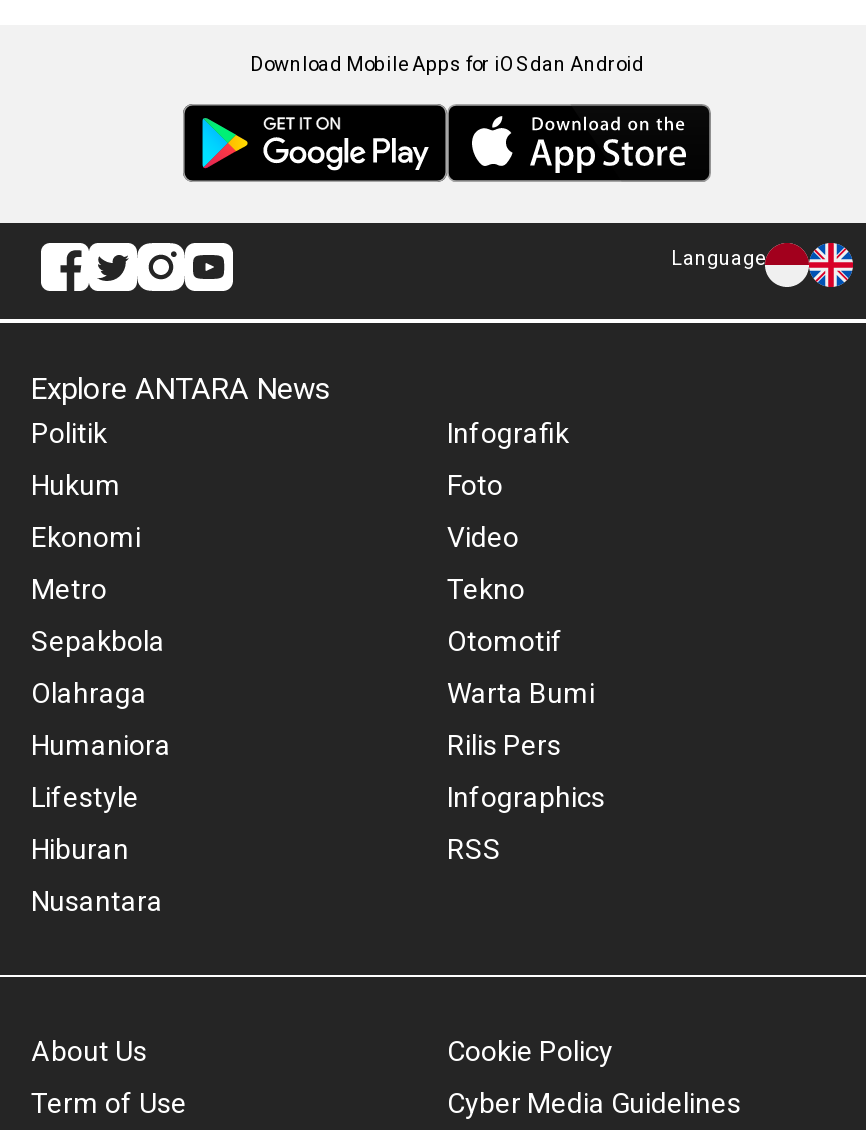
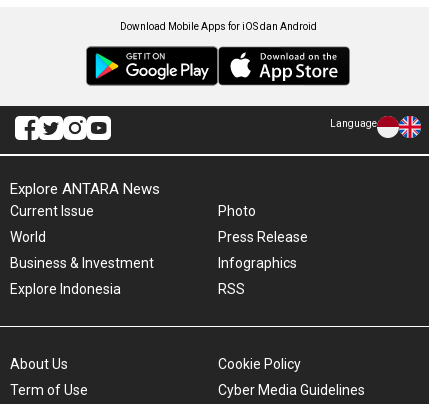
[31,417,171,917] Politik | Hukum | Ekonomi | Metro | Sepakbola | Olahraga | Humaniora | Lifestyle | Hiburan | Nusantara -> [10,203,154,297] Current Issue | World | Business & Investment | Explore Indonesia
[447,417,595,761] Infografik | Foto | Video | Tekno | Otomotif | Warta Bumi | Rilis Pers -> [218,203,308,245] Photo | Press Release

